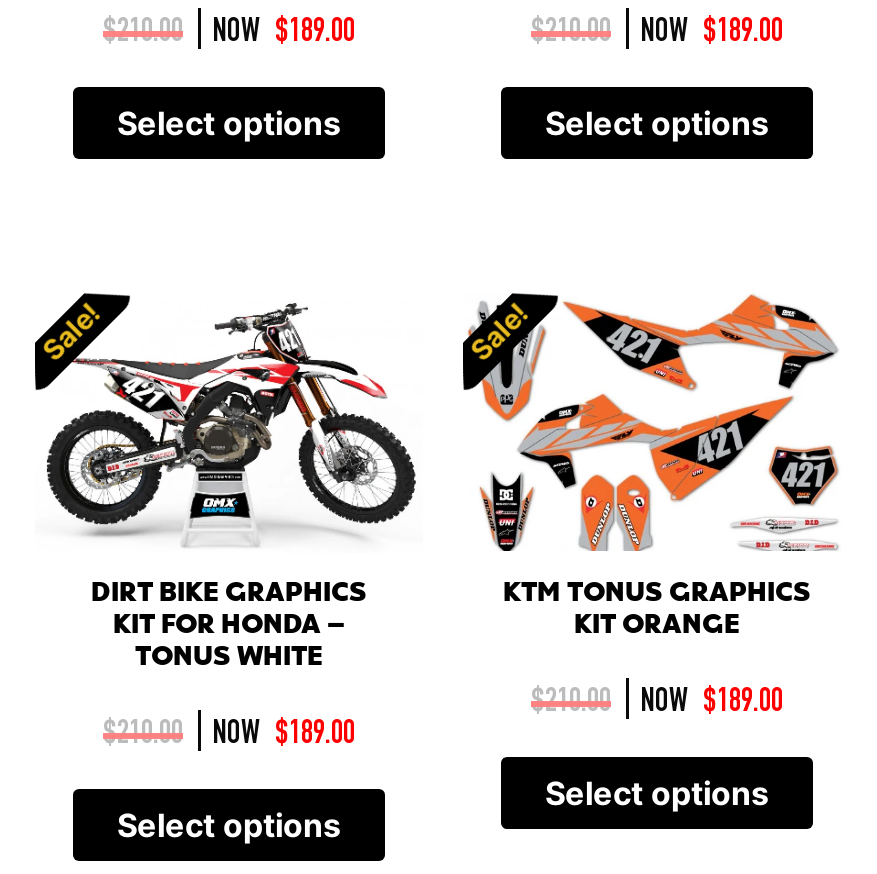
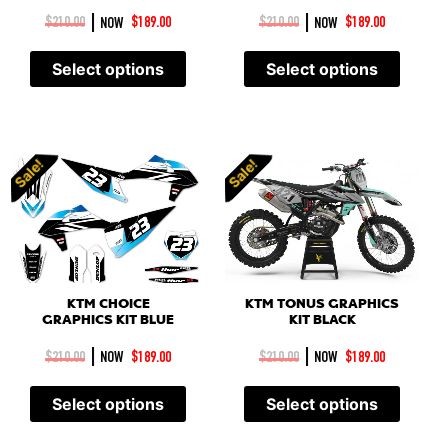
[45,294,417,676] [image] | DIRT BIKE GRAPHICS | KIT FOR HONDA – | TONUS WHITE -> [17,154,201,329] [image] | KTM CHOICE | GRAPHICS KIT BLUE
[471,294,843,644] [image] | KIT ORANGE -> [227,154,416,329] [image] | KIT BLACK

